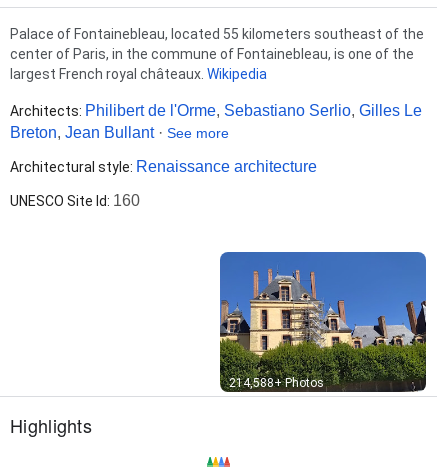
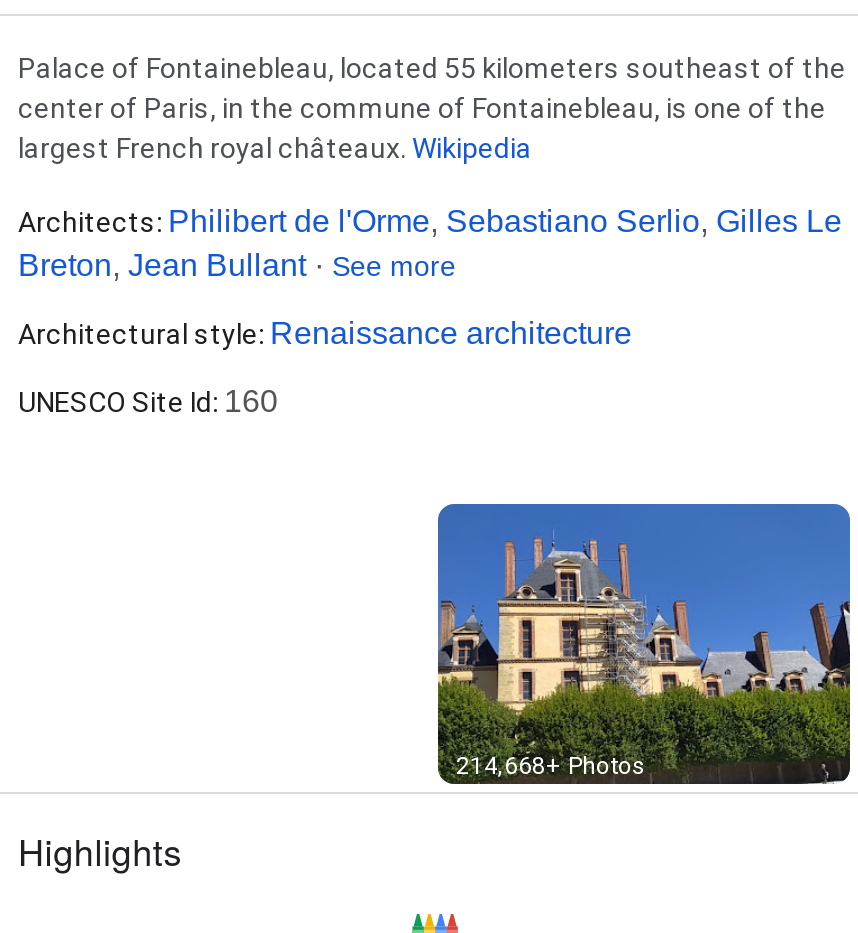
[229,376,324,390] 214,588+ Photos -> [456,752,646,780] 214,668+ Photos

